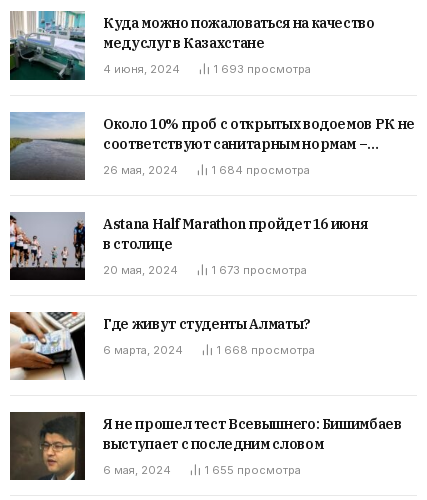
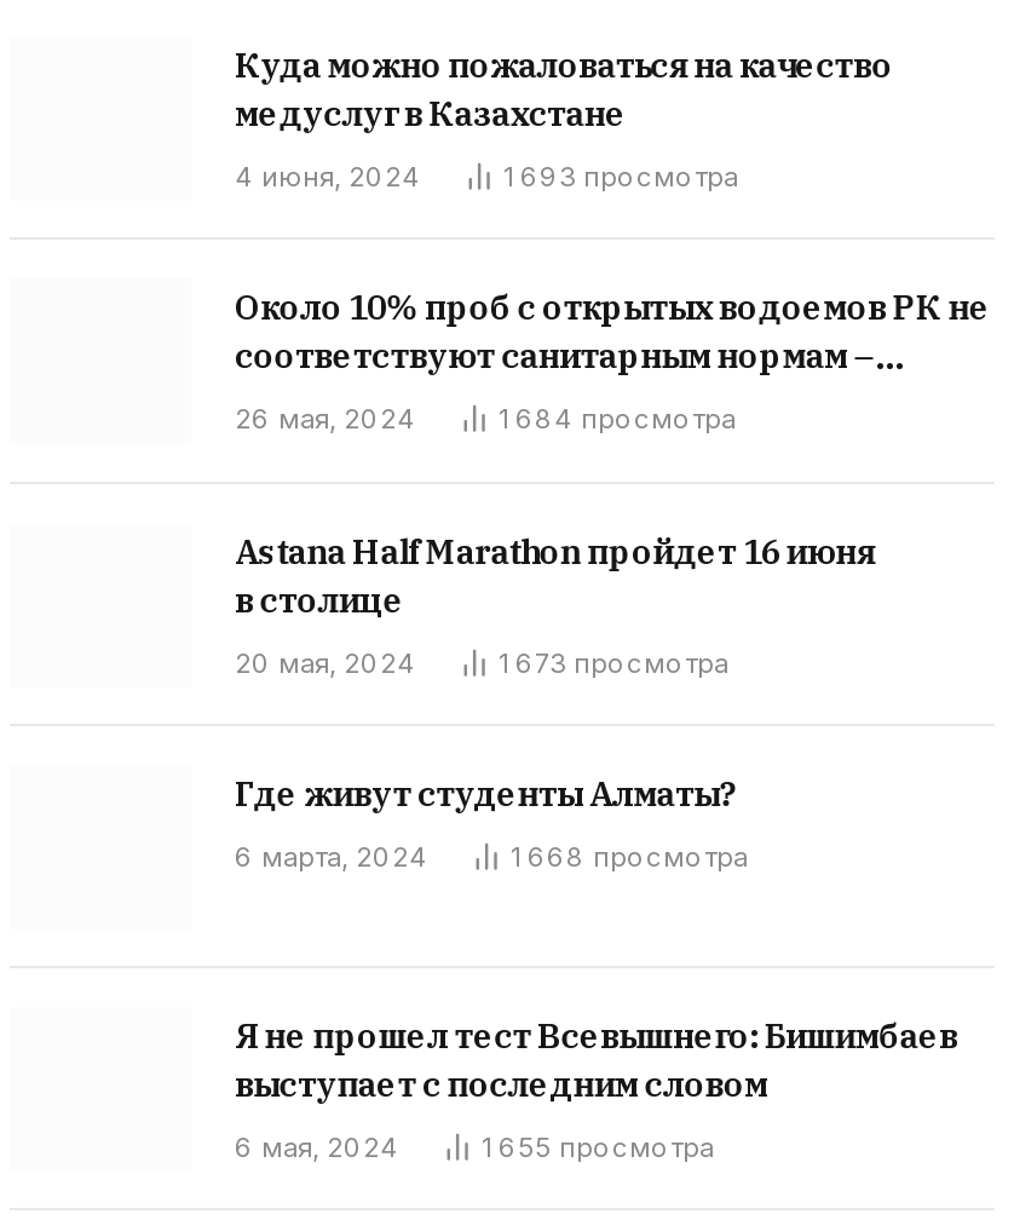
[9,10,86,81] [image] -> none
[9,111,86,181] [image] -> none
[9,212,86,281] [image] -> none
[9,311,86,381] [image] -> none
[9,411,86,481] [image] -> none

